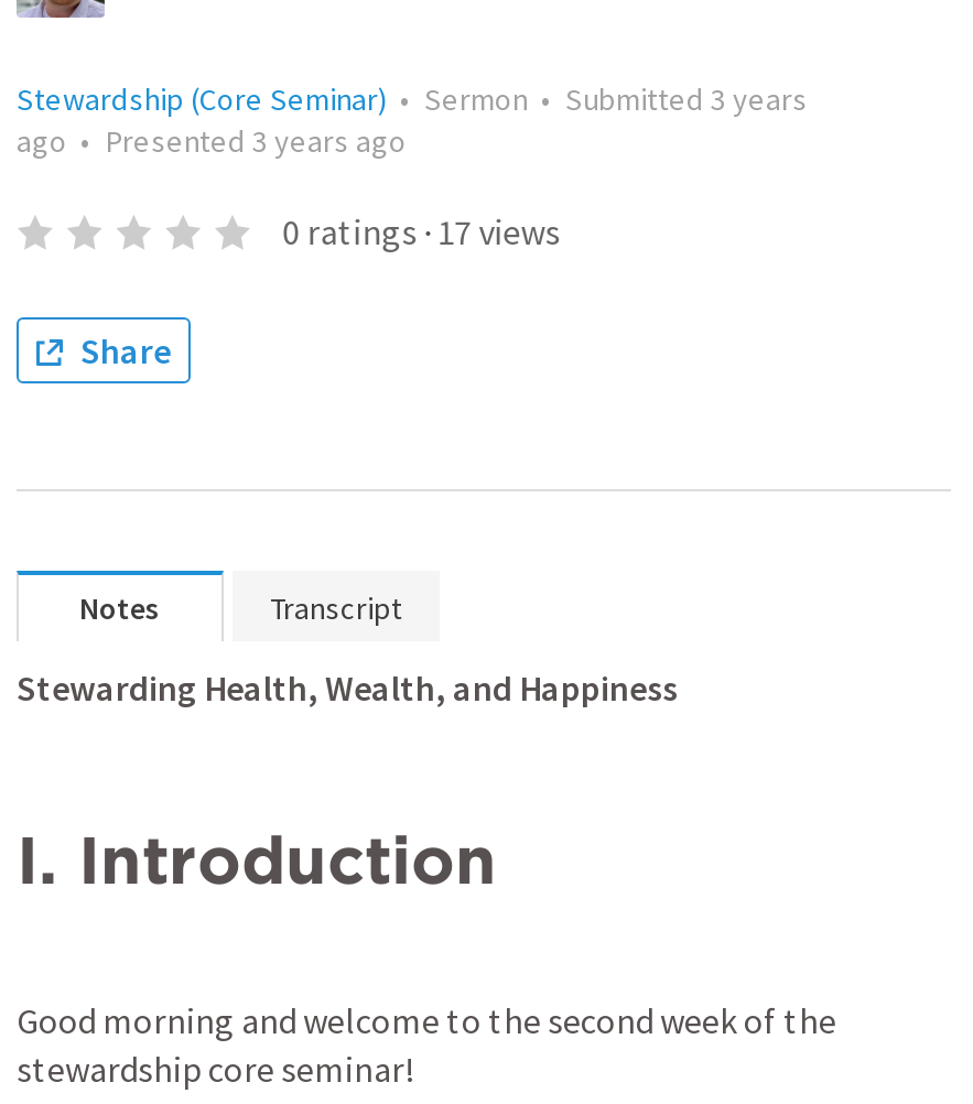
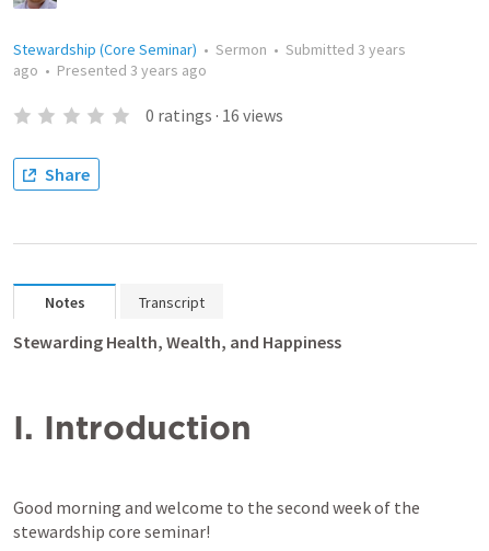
[283,209,560,253] 0 ratings · 17 views -> [145,104,283,126] 0 ratings · 16 views

